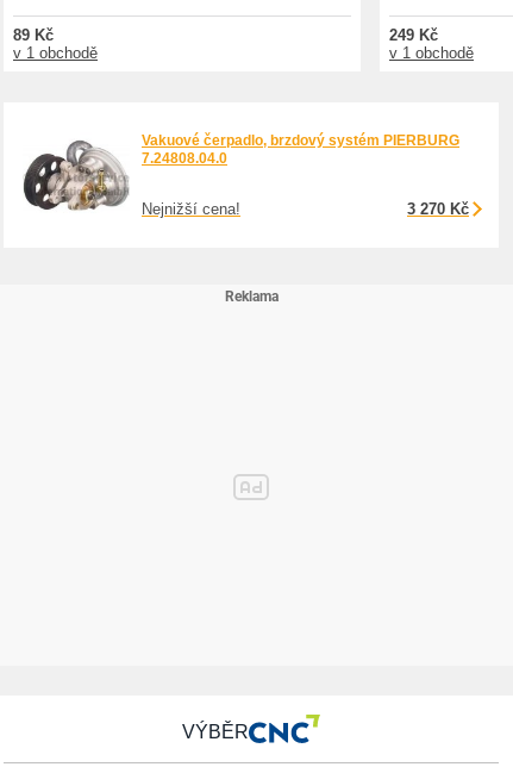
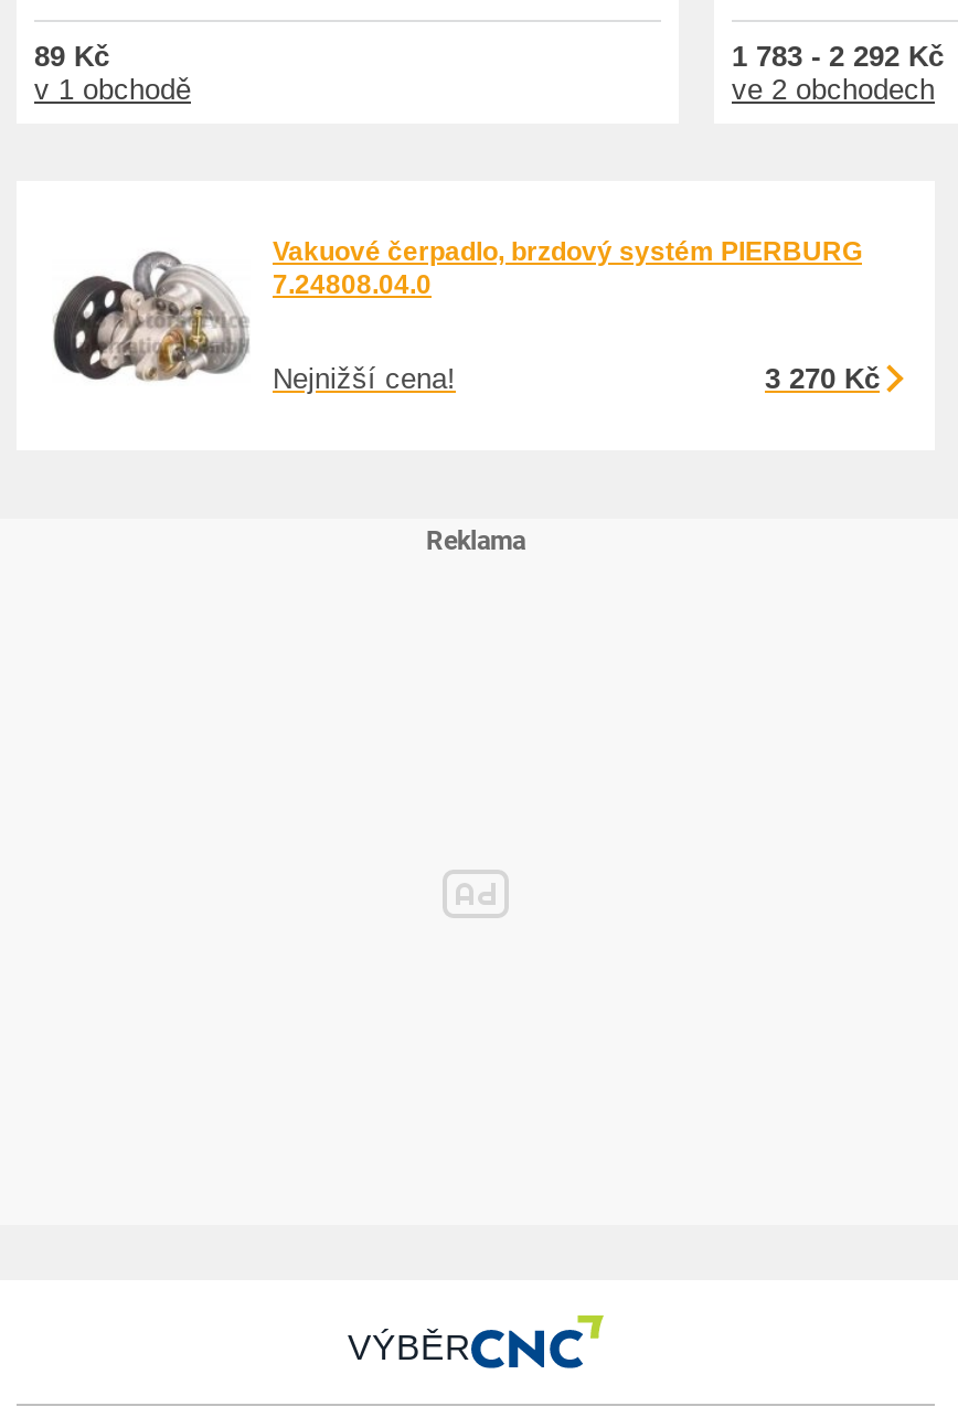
[389,26,474,62] 249 Kč | v 1 obchodě -> [732,40,944,106] 1 783 - 2 292 Kč | ve 2 obchodech

